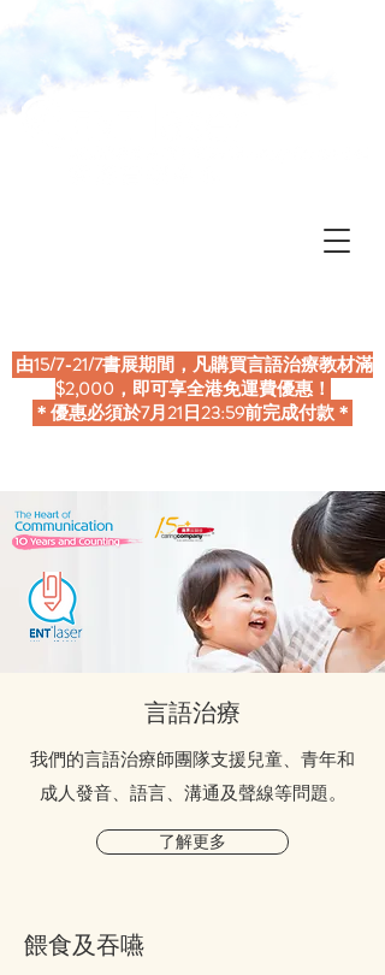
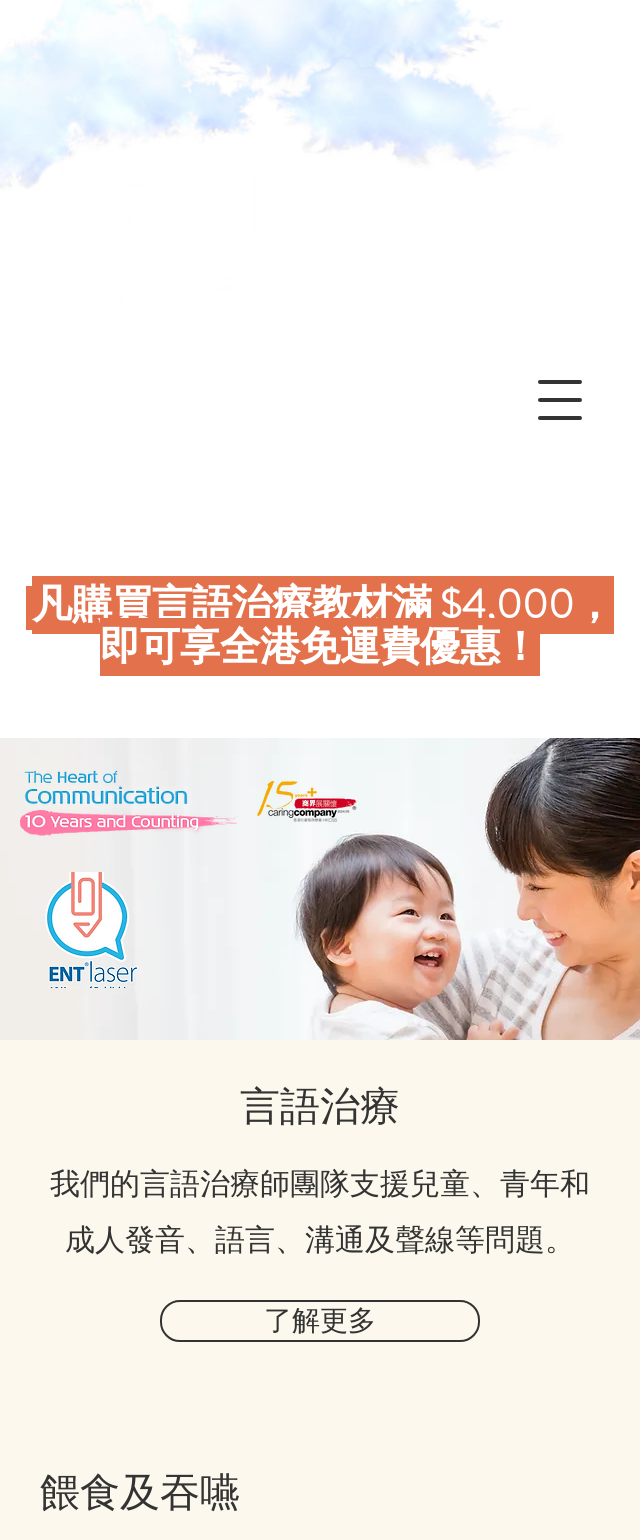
[12,352,373,426] 由15/7-21/7書展期間，凡購買言語治療教材滿 | $2,000，即可享全港免運費優惠！ | ＊優惠必須於7月21日23:59前完成付款＊ -> [32,577,614,677] 凡購買言語治療教材滿 $4,000， | 即可享全港免運費優惠！

